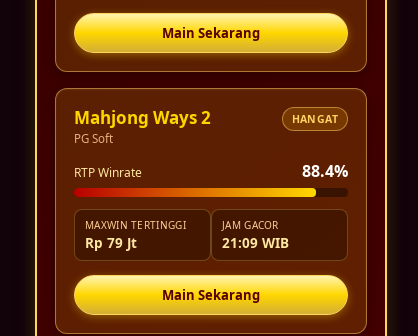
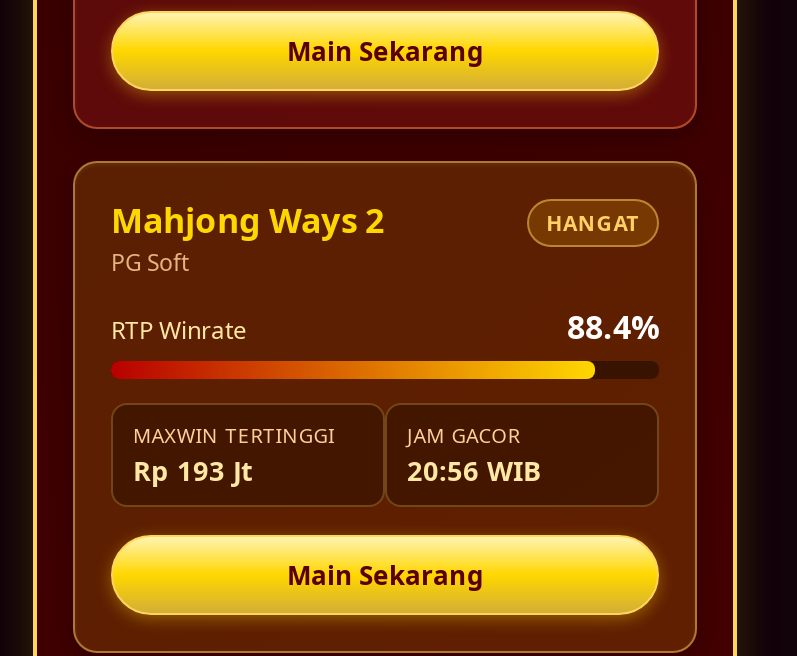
[85,234,137,252] Rp 79 Jt -> [133,453,253,489] Rp 193 Jt
[222,234,289,252] 21:09 WIB -> [407,453,541,489] 20:56 WIB

